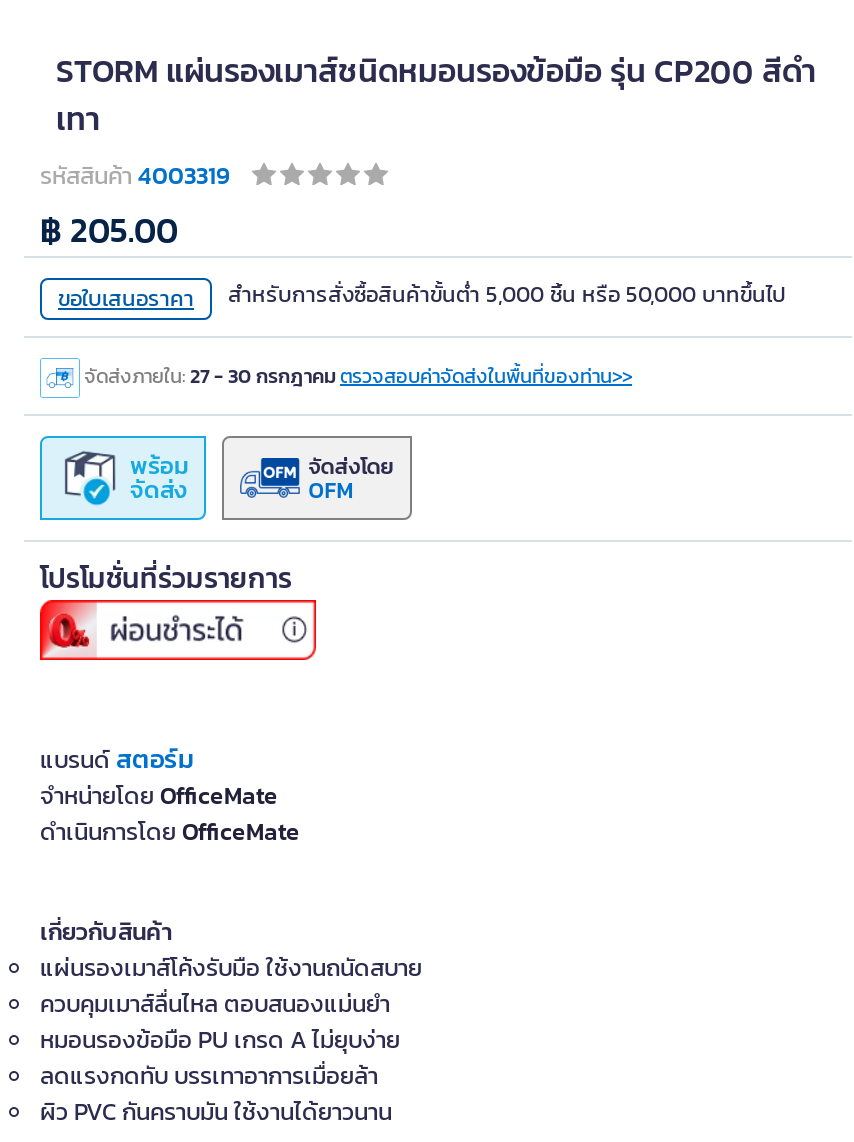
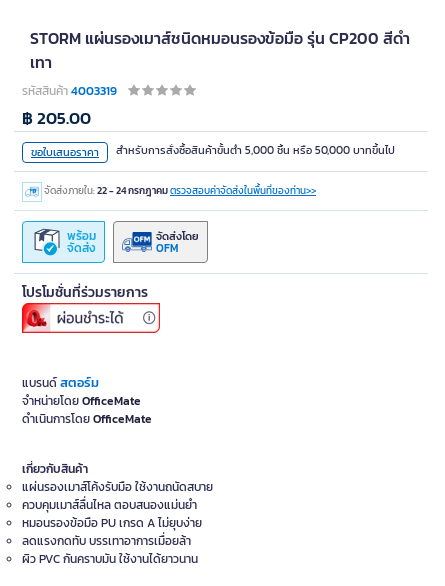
[84,361,632,391] จัดส่งภายใน: 27 - 30 กรกฎาคมตรวจสอบค่าจัดส่งในพื้นที่ของท่าน>> -> [44,183,316,198] จัดส่งภายใน: 22 - 24 กรกฎาคมตรวจสอบค่าจัดส่งในพื้นที่ของท่าน>>

